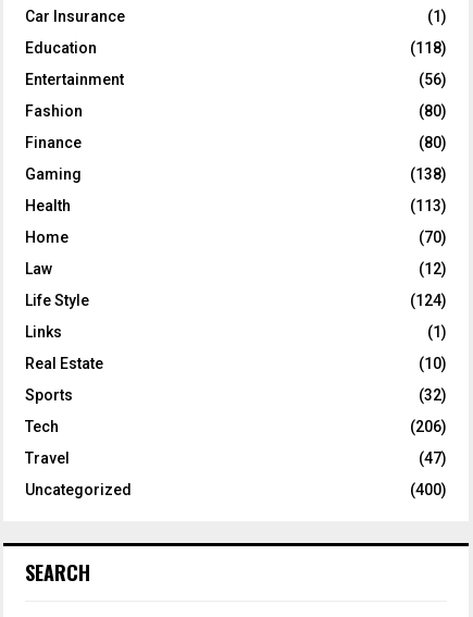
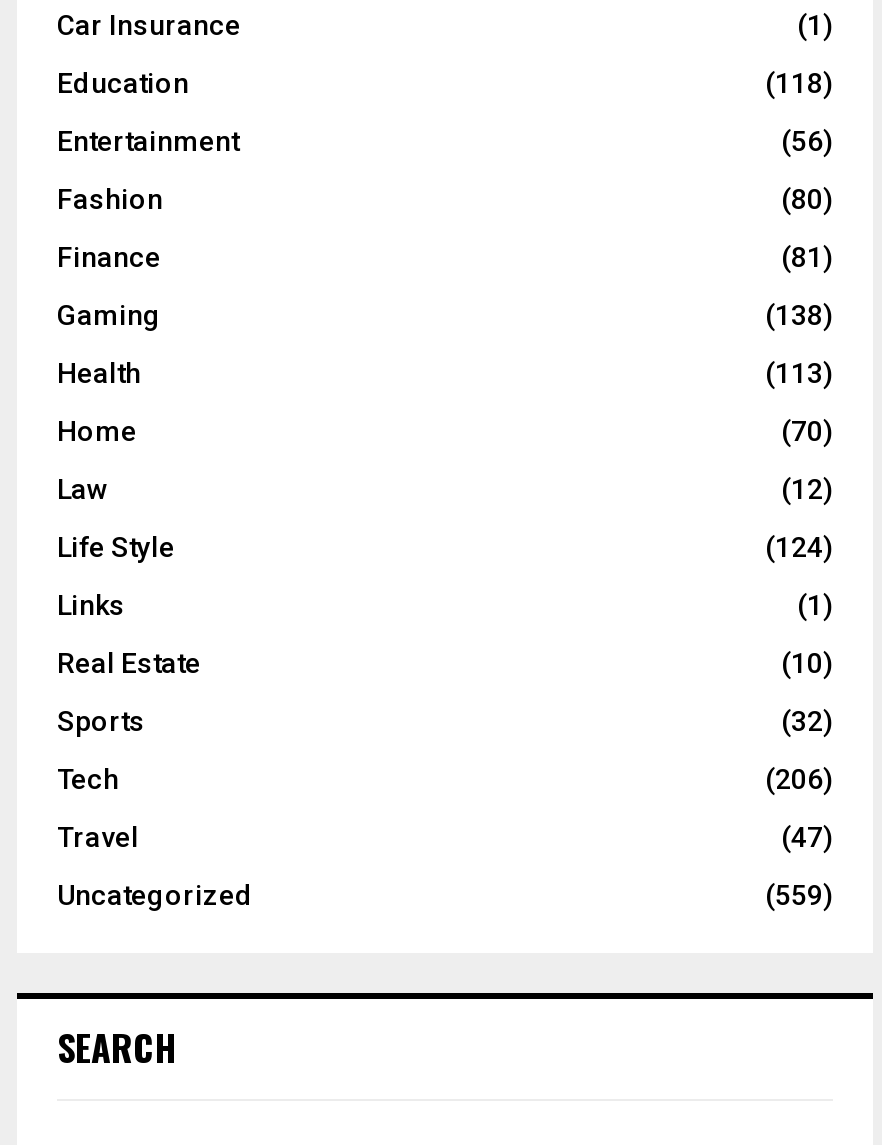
[419,134,447,151] (80) -> [781,241,833,273] (81)
[410,481,447,499] (400) -> [765,879,833,911] (559)

